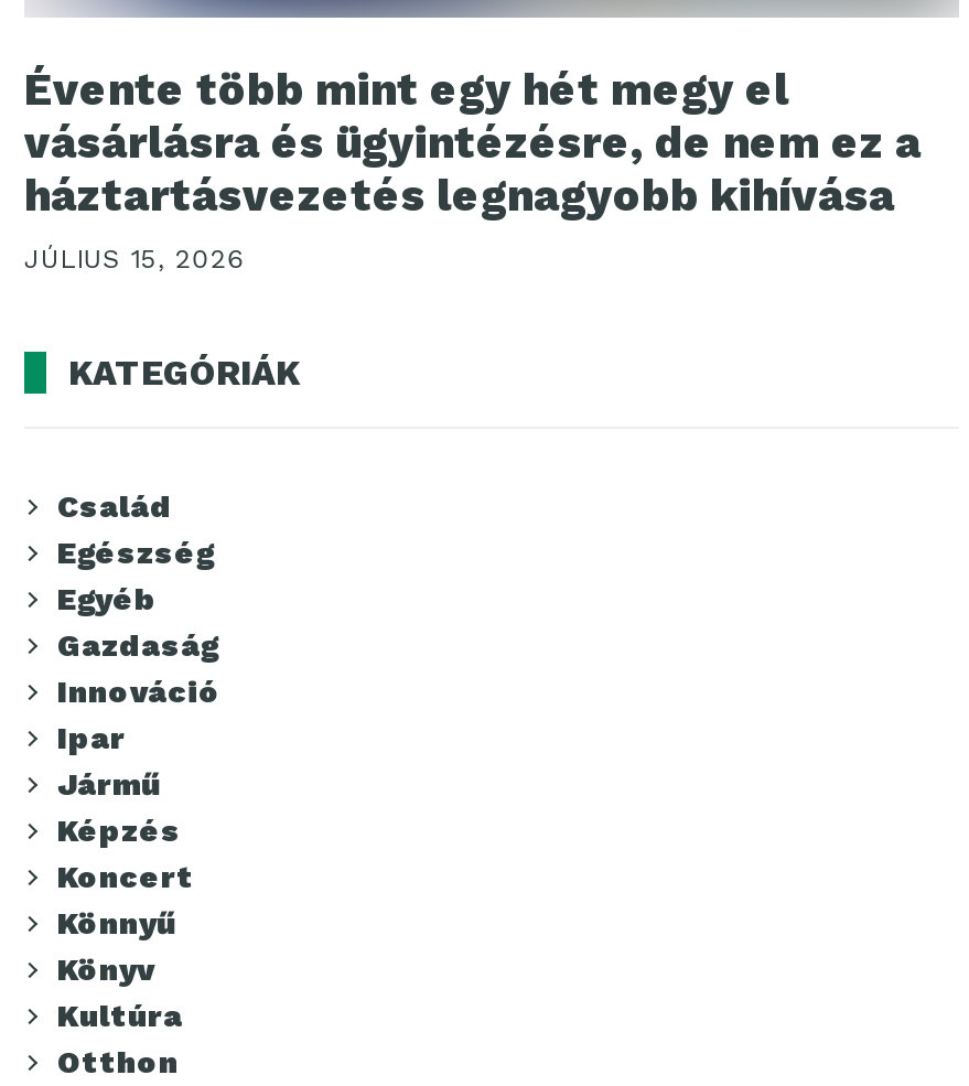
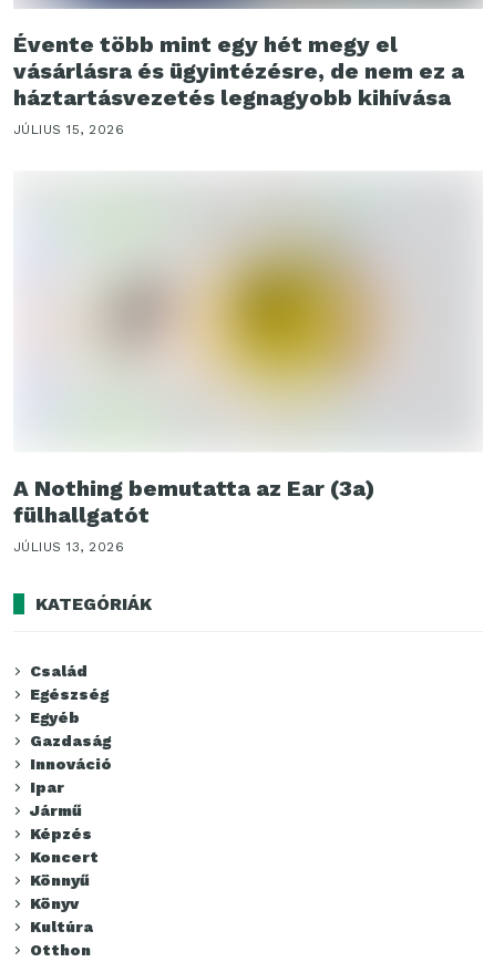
none -> [13,172,480,554] [image] | A Nothing bemutatta az Ear (3a) | fülhallgatót | JÚLIUS 13, 2026

